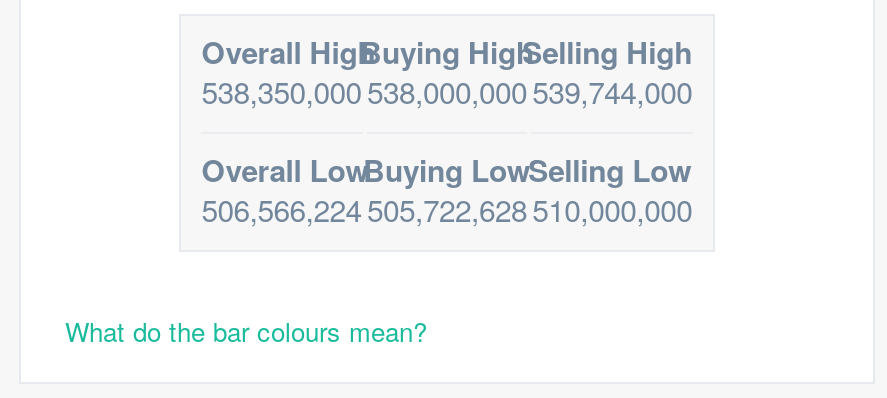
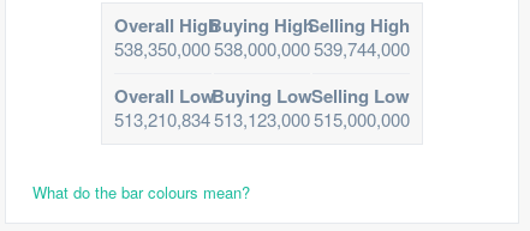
[202,188,362,230] 506,566,224 -> [115,107,211,132] 513,210,834
[367,188,527,230] 505,722,628 -> [214,107,310,132] 513,123,000
[532,188,692,230] 510,000,000 -> [313,107,409,132] 515,000,000

